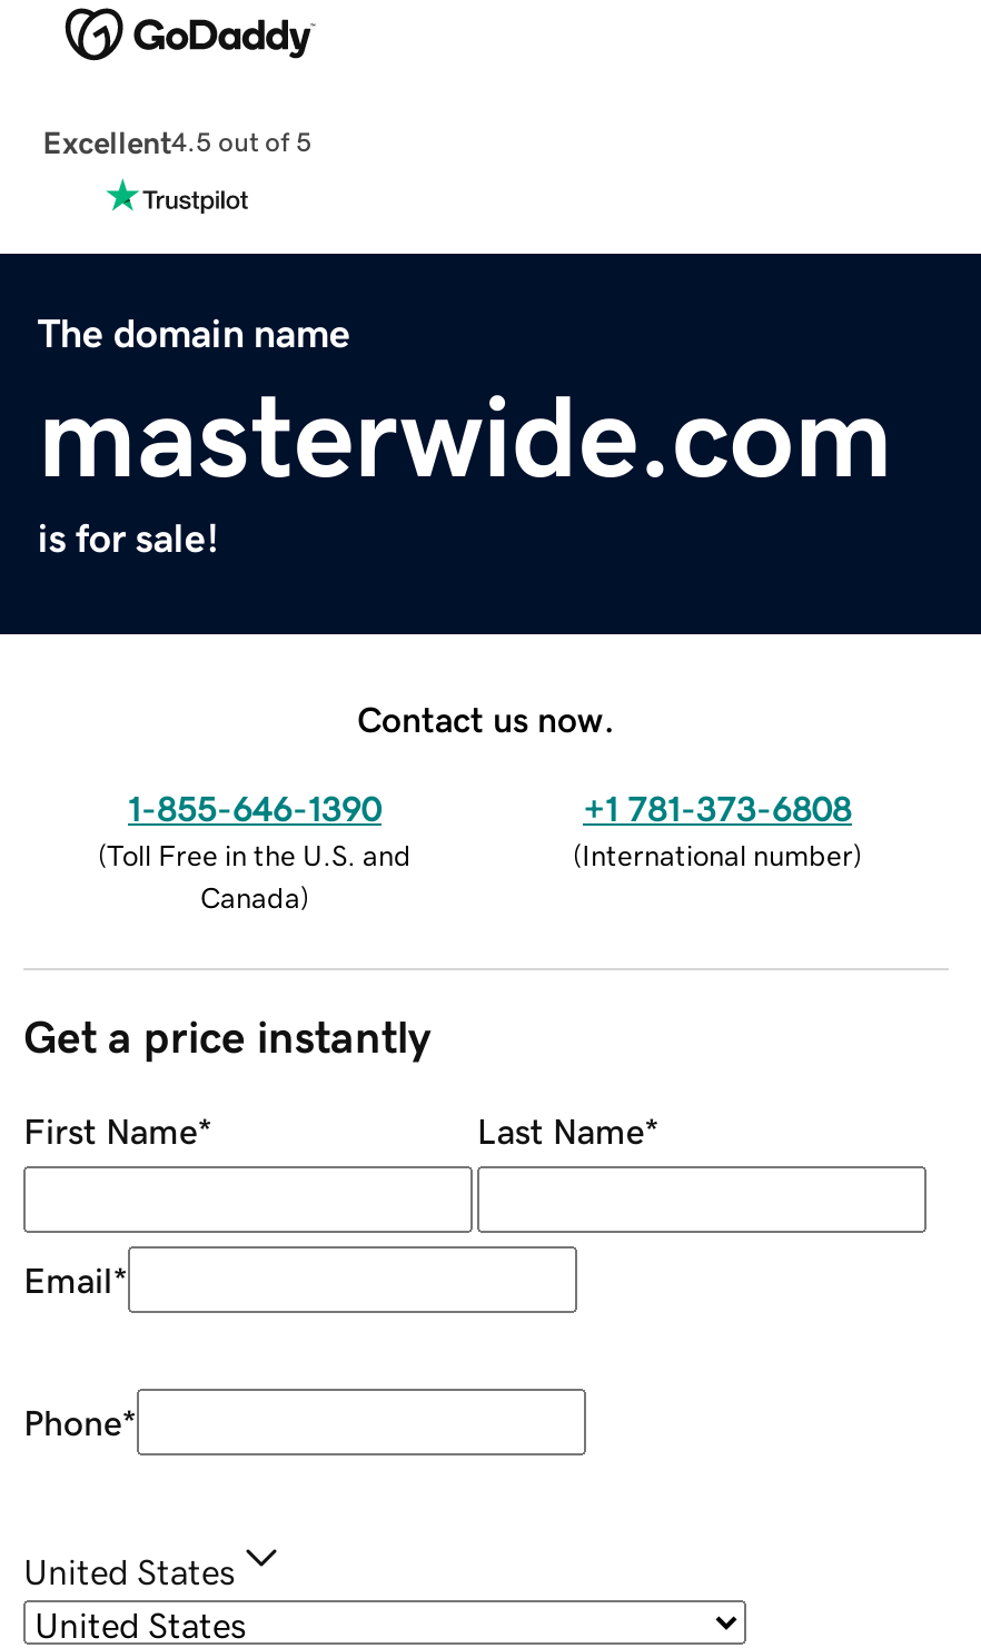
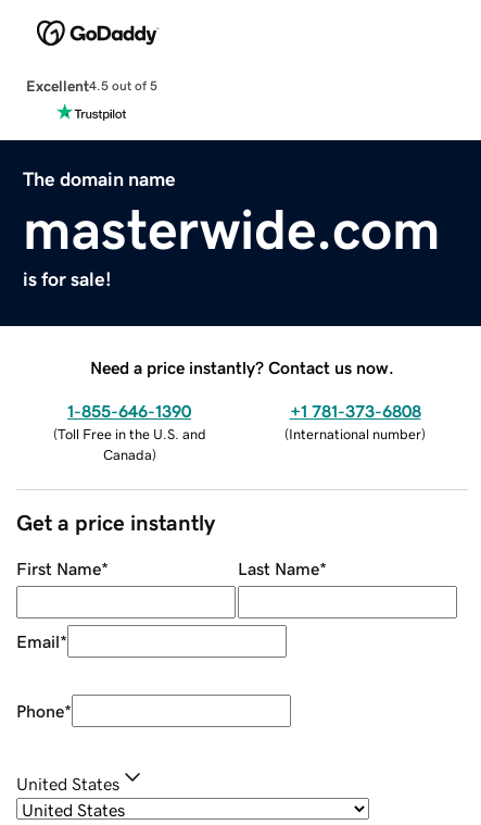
[357,700,615,736] Contact us now. -> [90,358,394,376] Need a price instantly? Contact us now.

